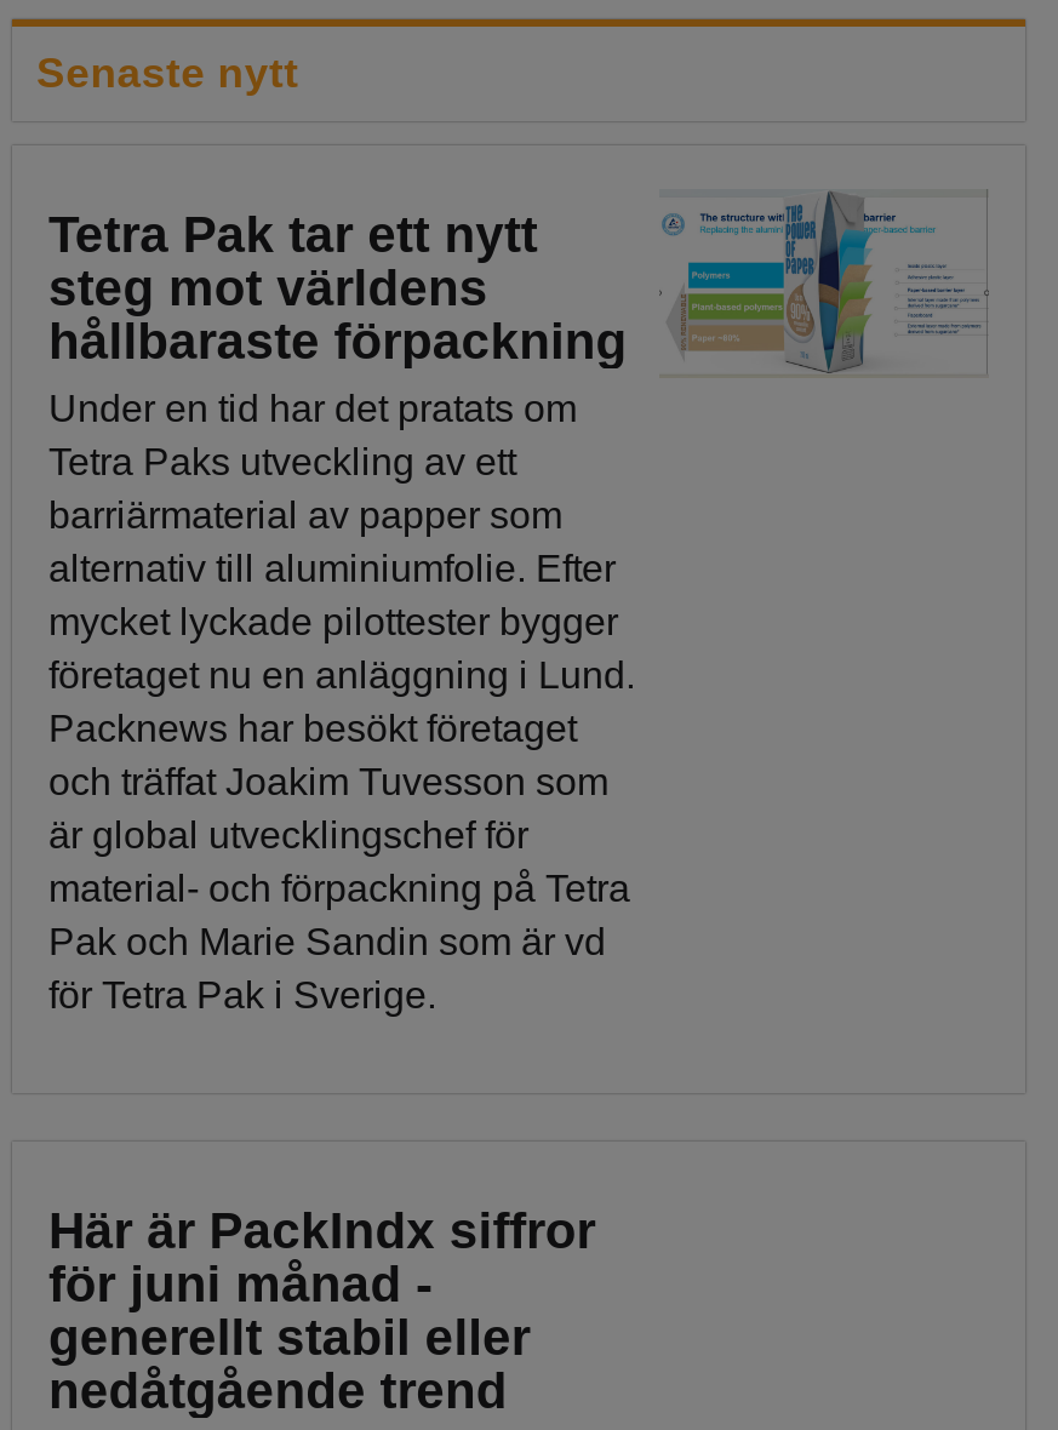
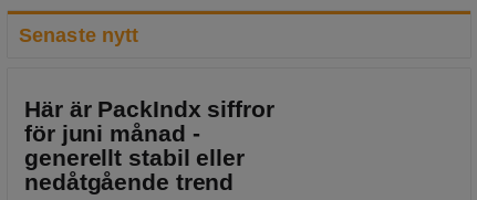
[48,189,989,1015] [image] | Tetra Pak tar ett nytt | steg mot världens | hållbaraste förpackning | Under en tid har det pratats om | Tetra Paks utveckling av ett | barriärmaterial av papper som | alternativ till aluminiumfolie. Efter | mycket lyckade pilottester bygger | företaget nu en anläggning i Lund. | Packnews har besökt företaget | och träffat Joakim Tuvesson som | är global utvecklingschef för | material- och förpackning på Tetra | Pak och Marie Sandin som är vd | för Tetra Pak i Sverige. -> none

